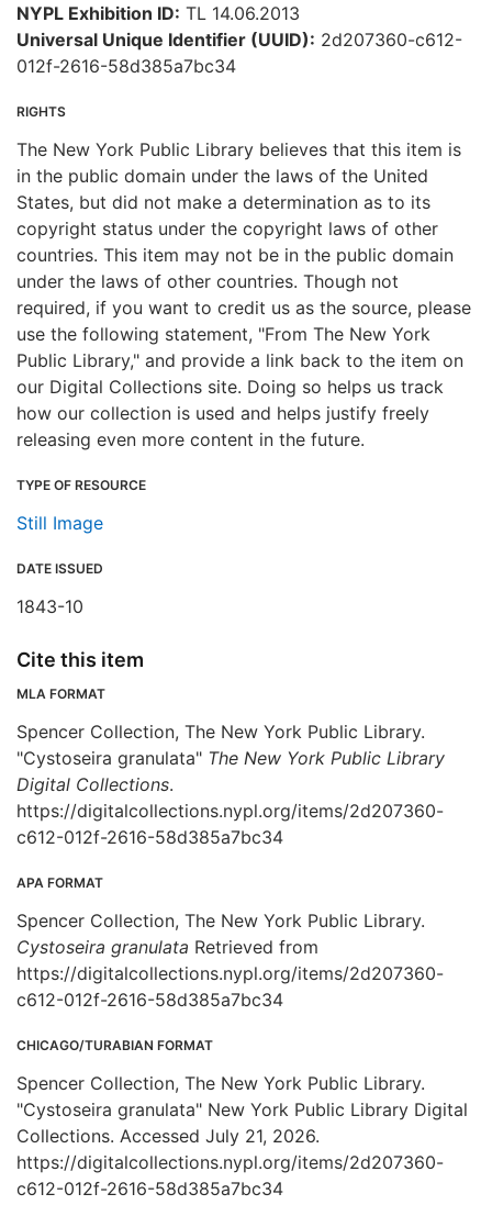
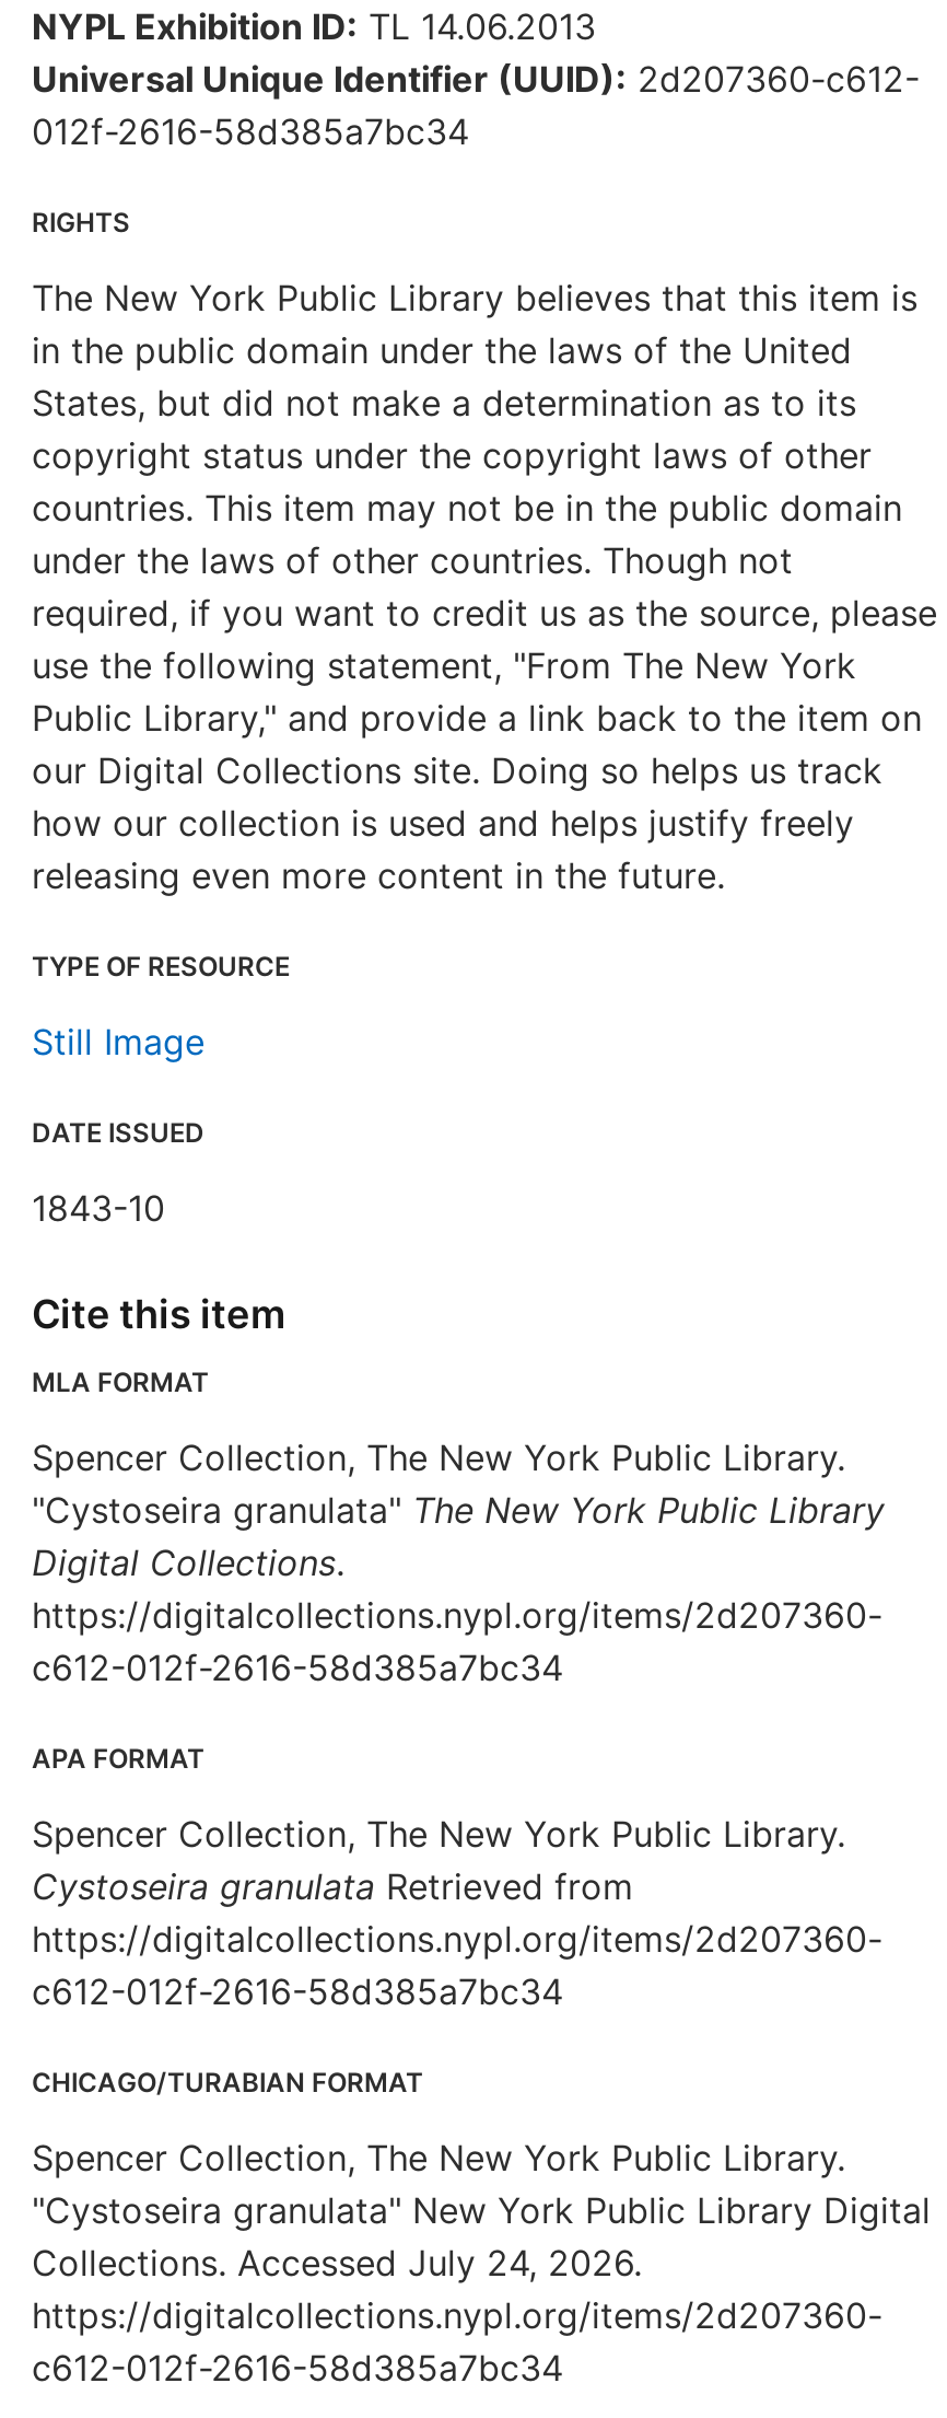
[16,1125,320,1147] Collections. Accessed July 21, 2026. -> [32,2241,642,2285] Collections. Accessed July 24, 2026.

